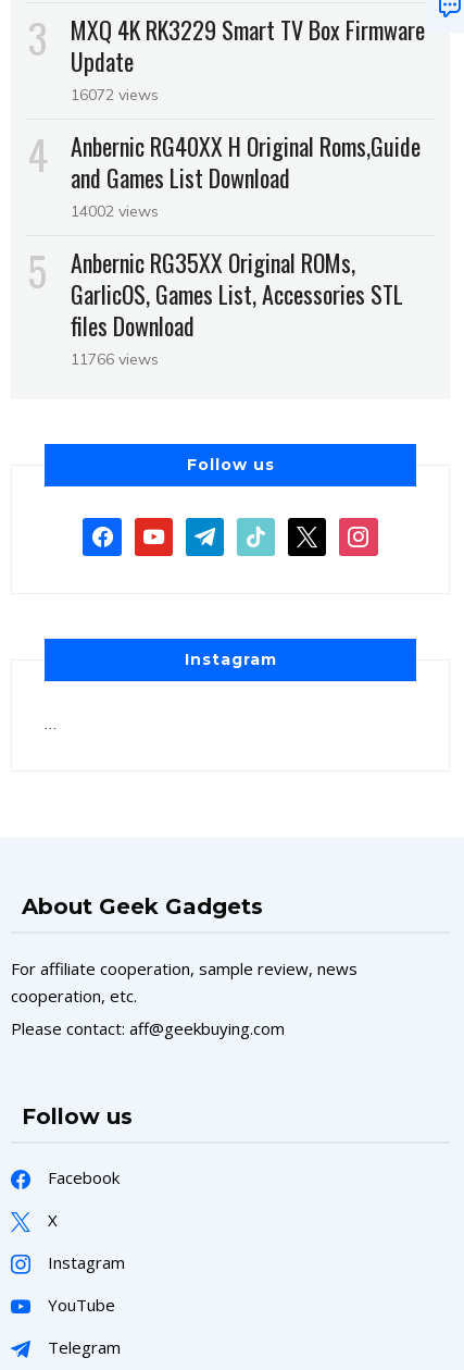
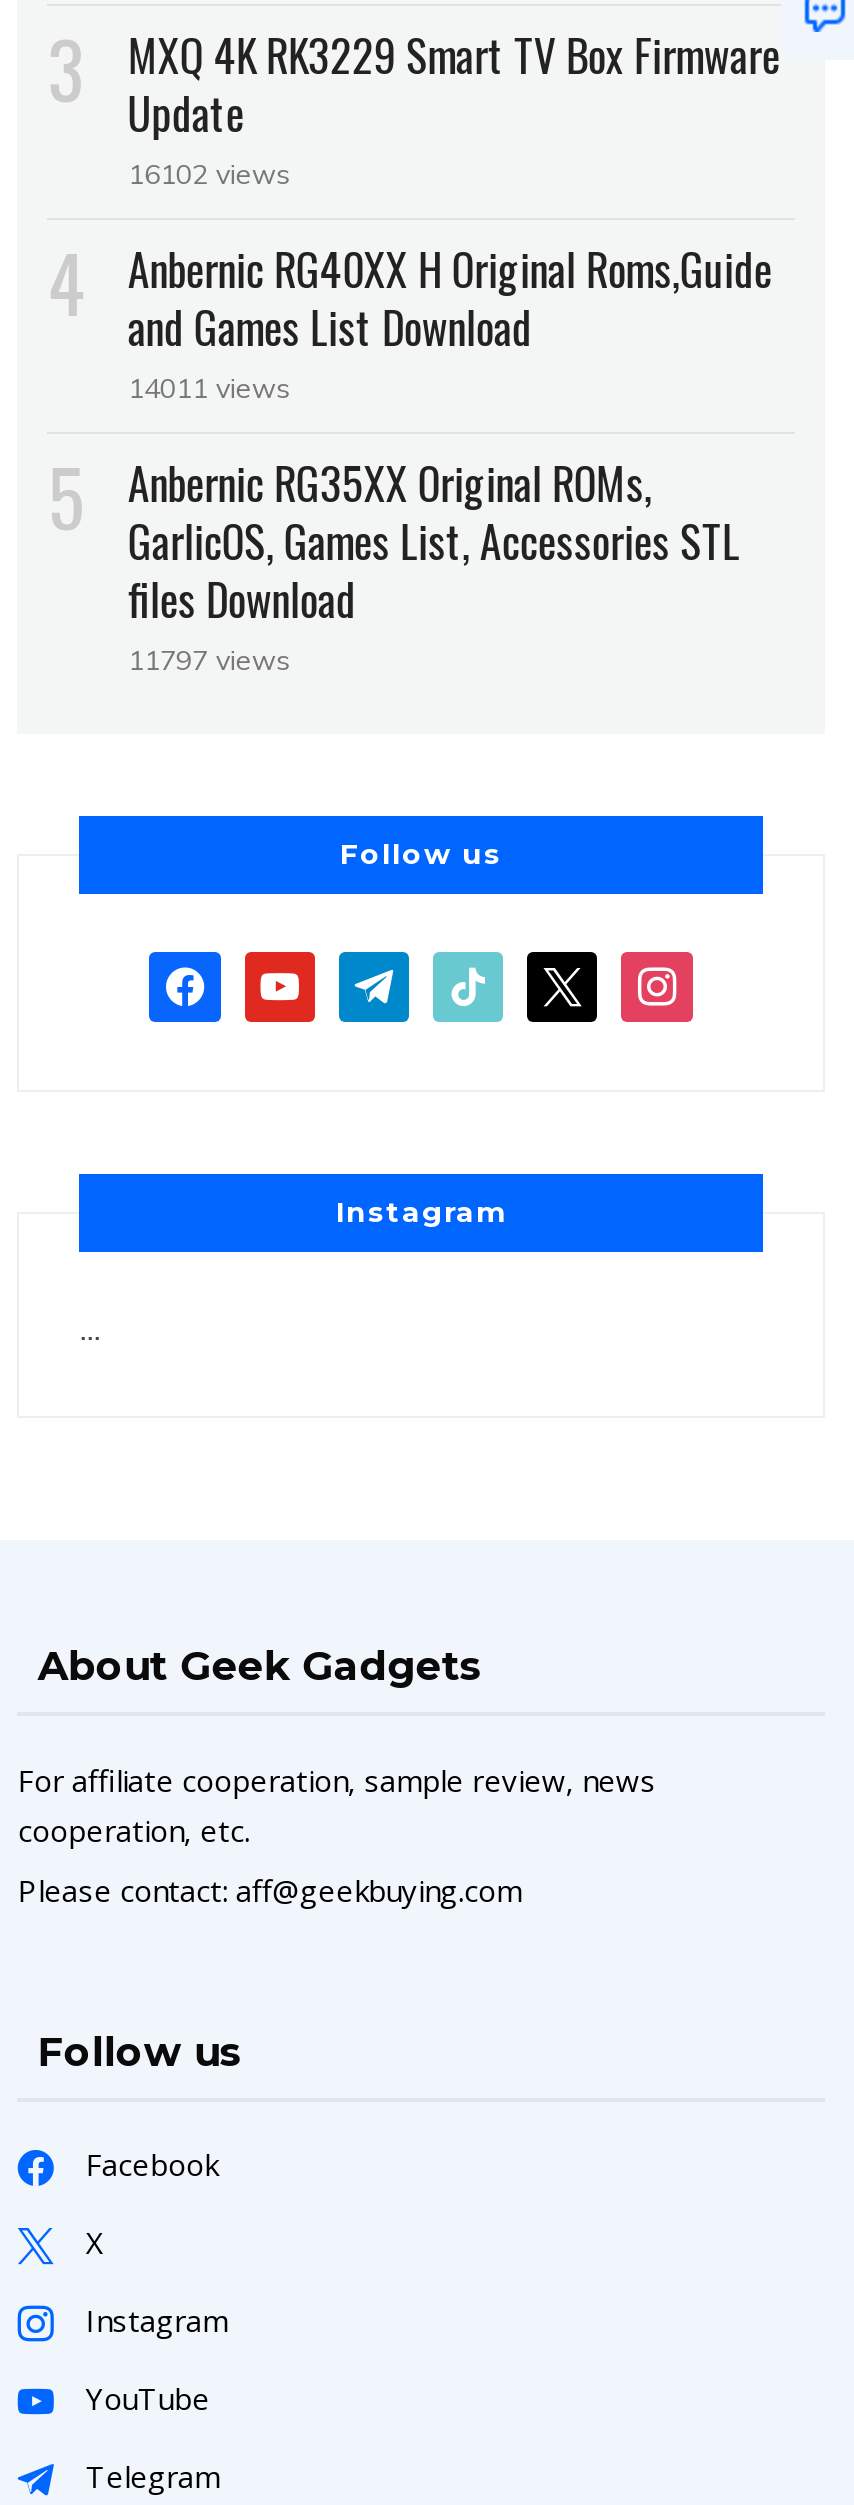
[71,85,159,104] 16072 views -> [128,156,290,192] 16102 views
[71,201,159,221] 14002 views -> [128,370,290,406] 14011 views
[71,349,159,369] 11766 views -> [128,642,290,678] 11797 views

